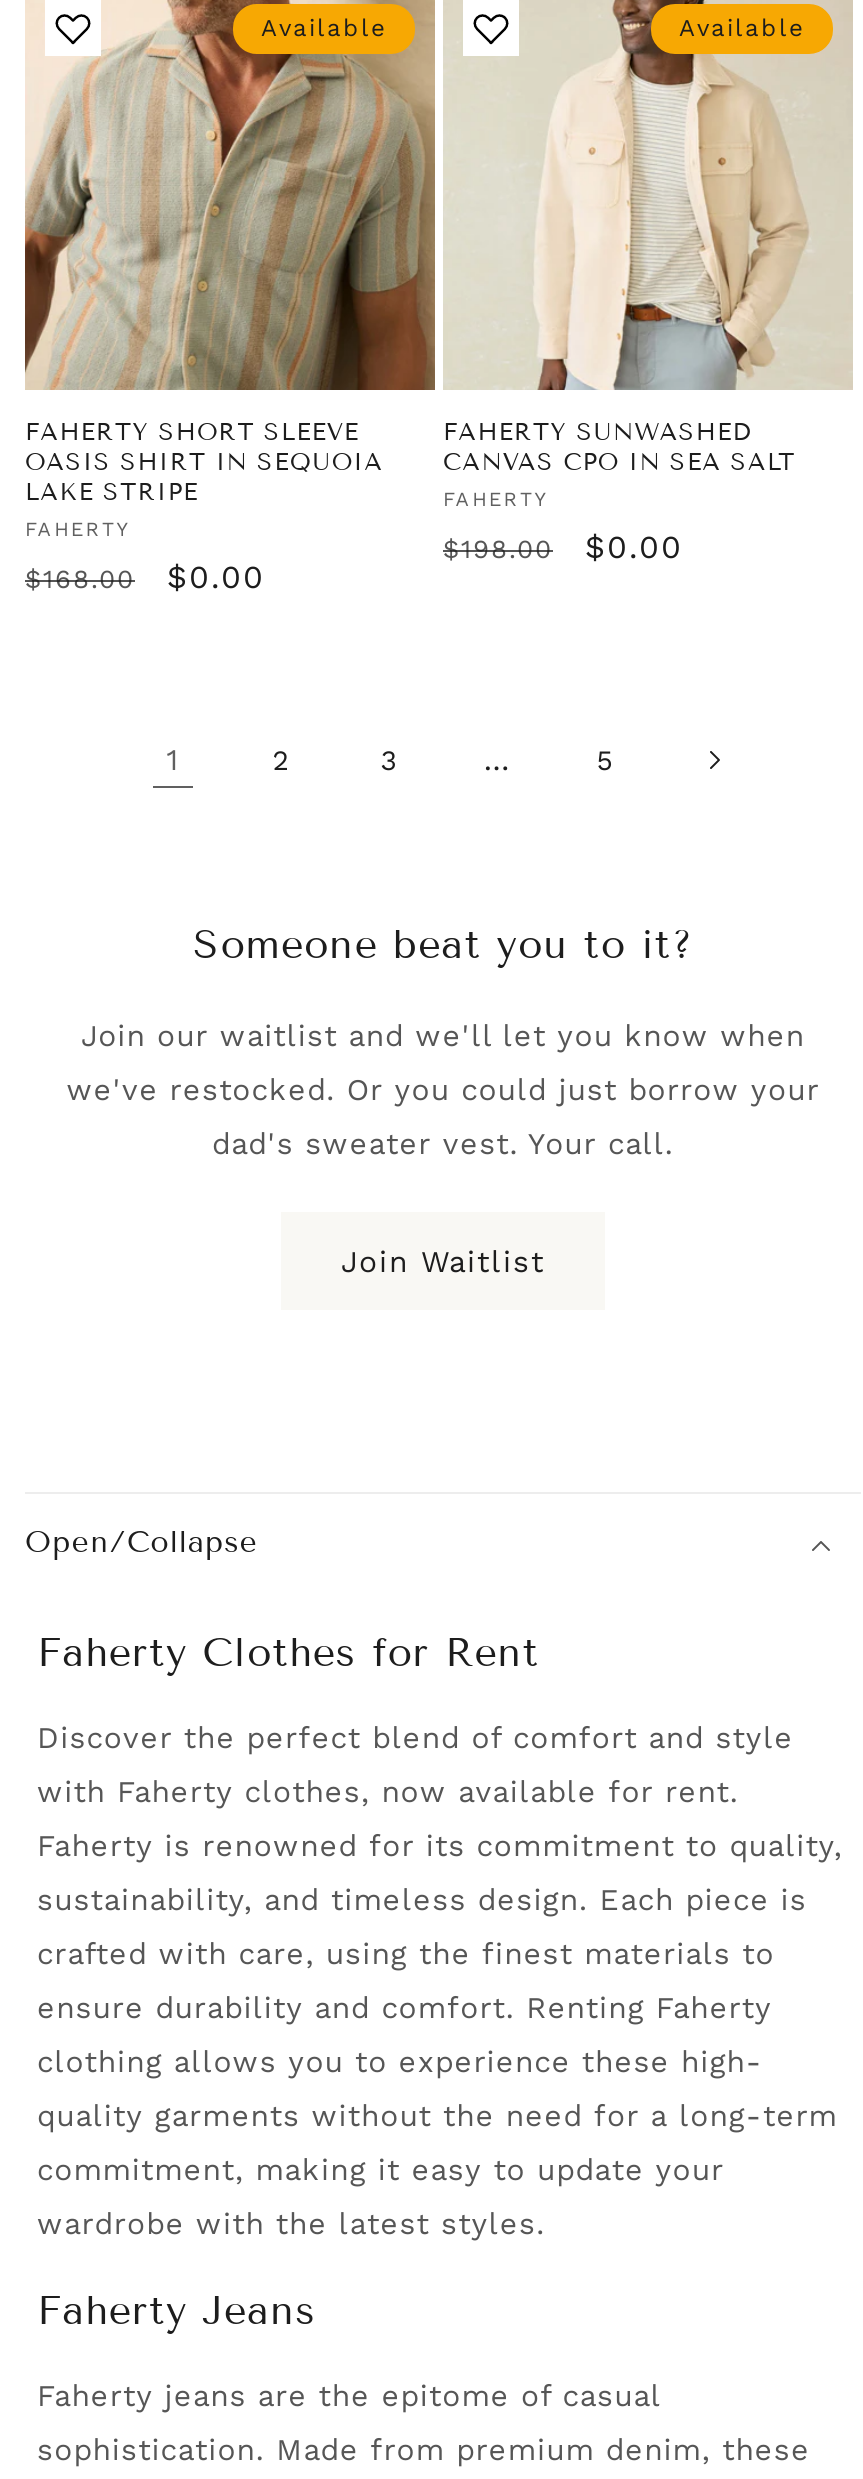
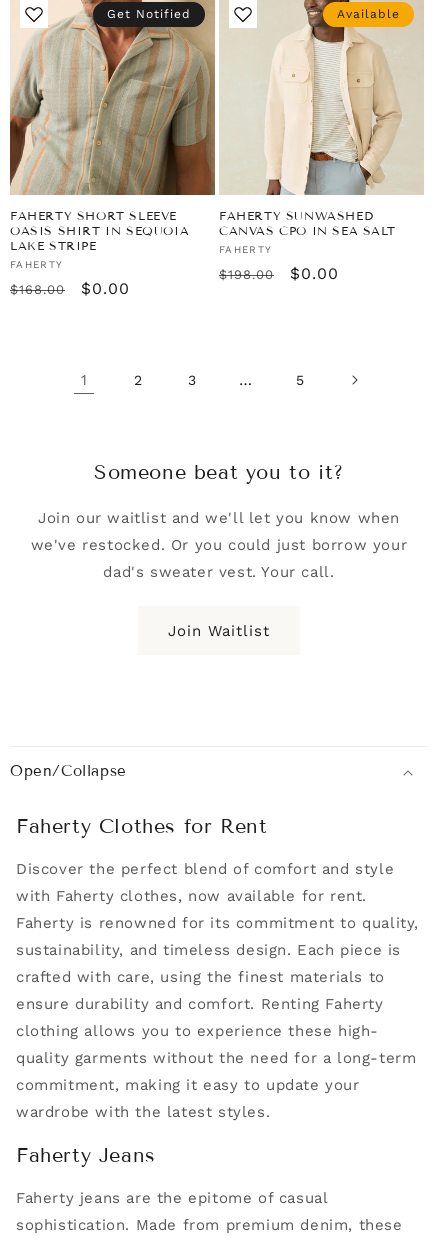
[261,15,387,43] Available -> [107,7,191,21] Get Notified

